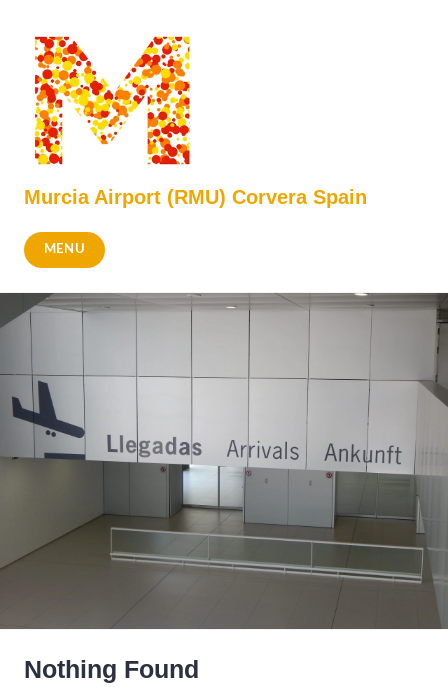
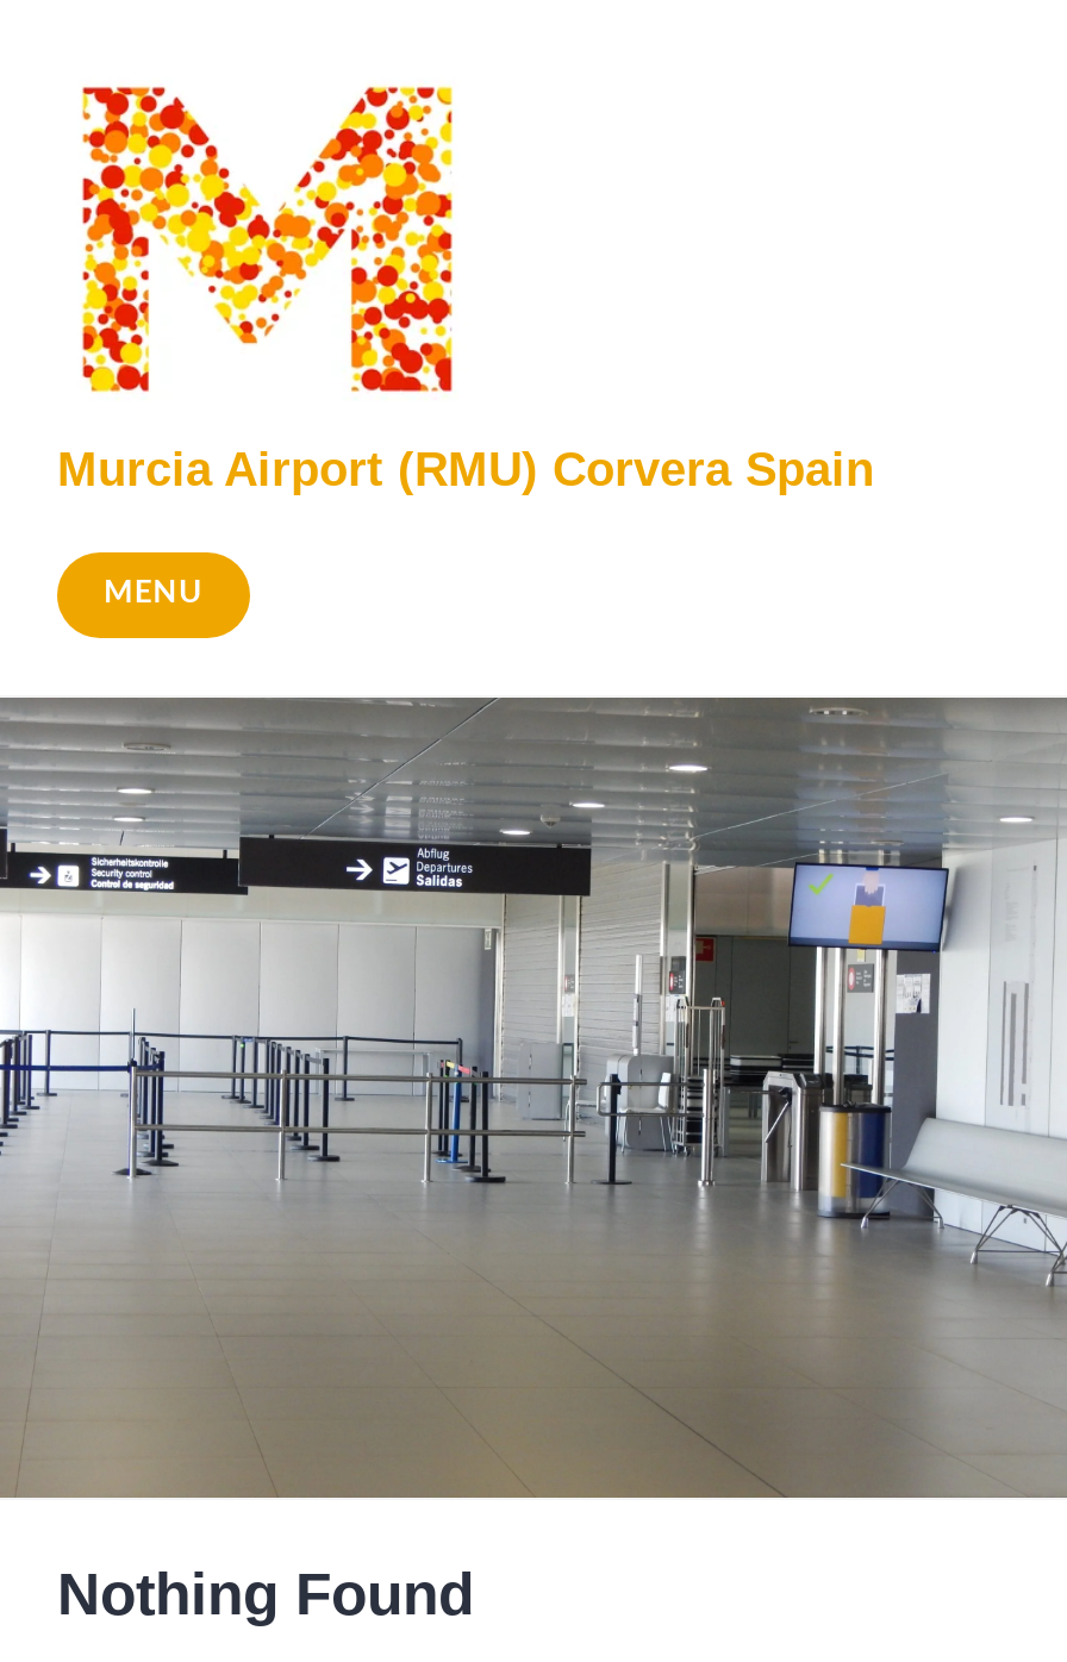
[3,293,445,628] [image] -> [7,695,1060,1498] [image]

